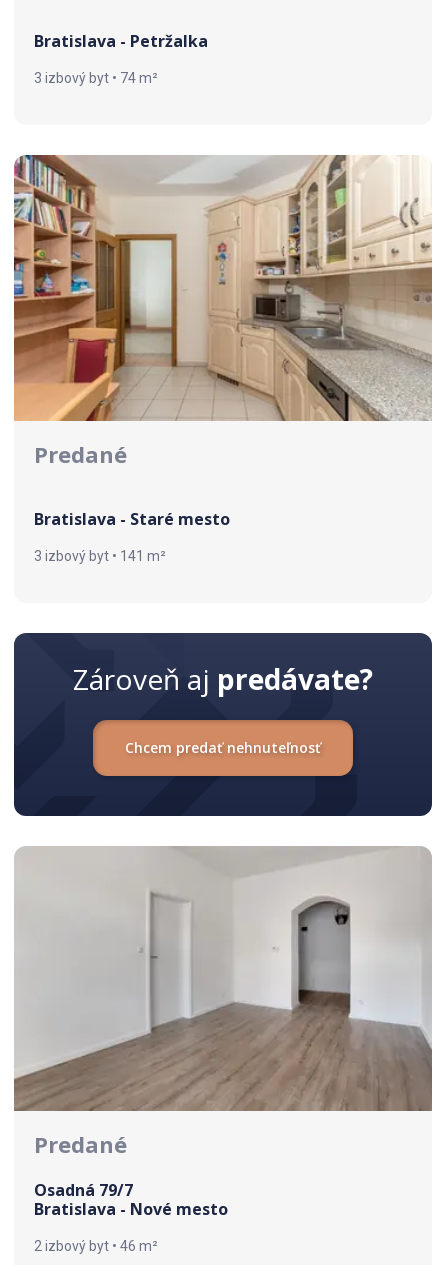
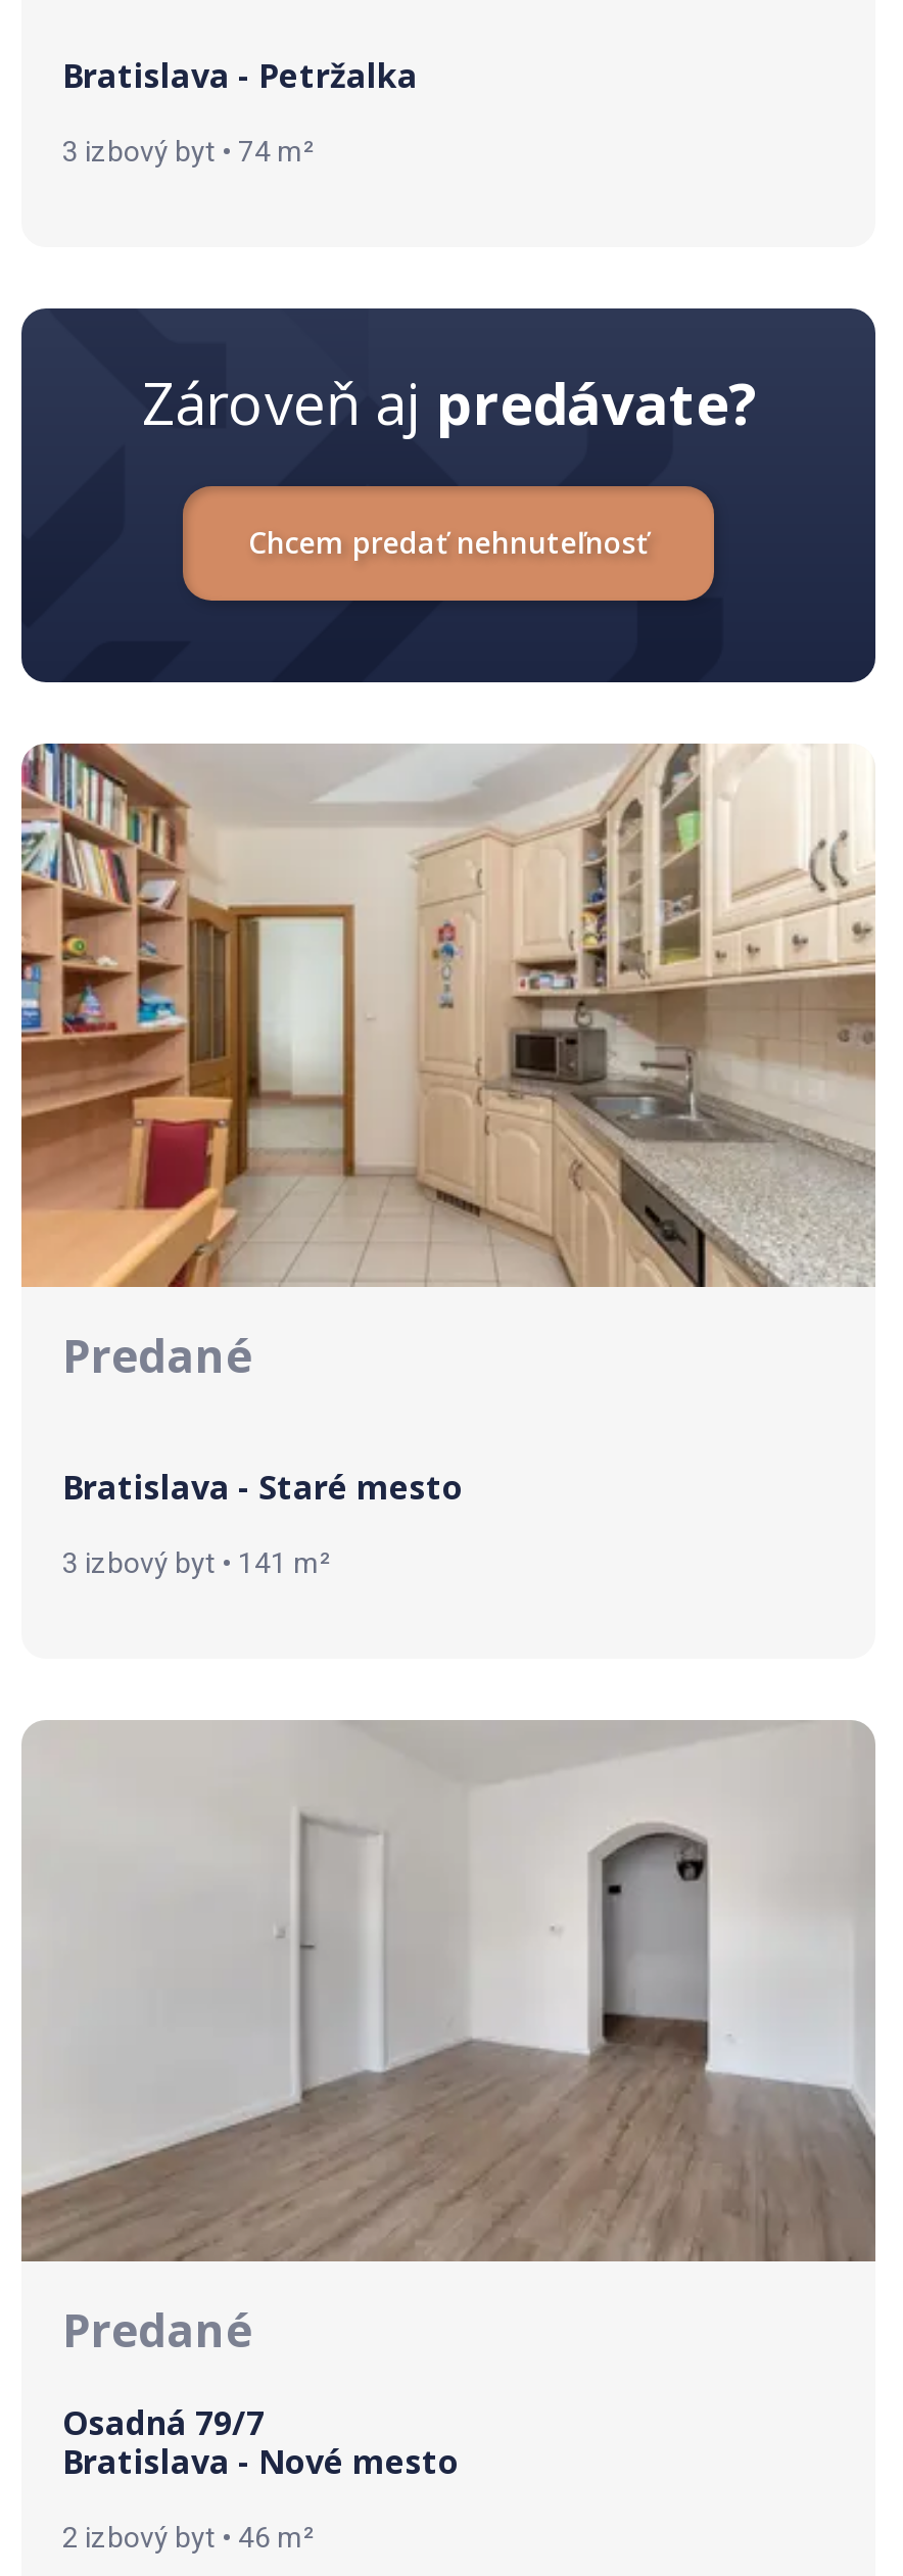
moved [12,153,433,564] -> [17,740,877,1579]: [image] | Predané | Bratislava - Staré mesto | 3 izbový byt • 141 m²
moved [13,632,432,817] -> [19,306,877,684]: [image] | Zároveň aj predávate? | Chcem predať nehnuteľnosť

